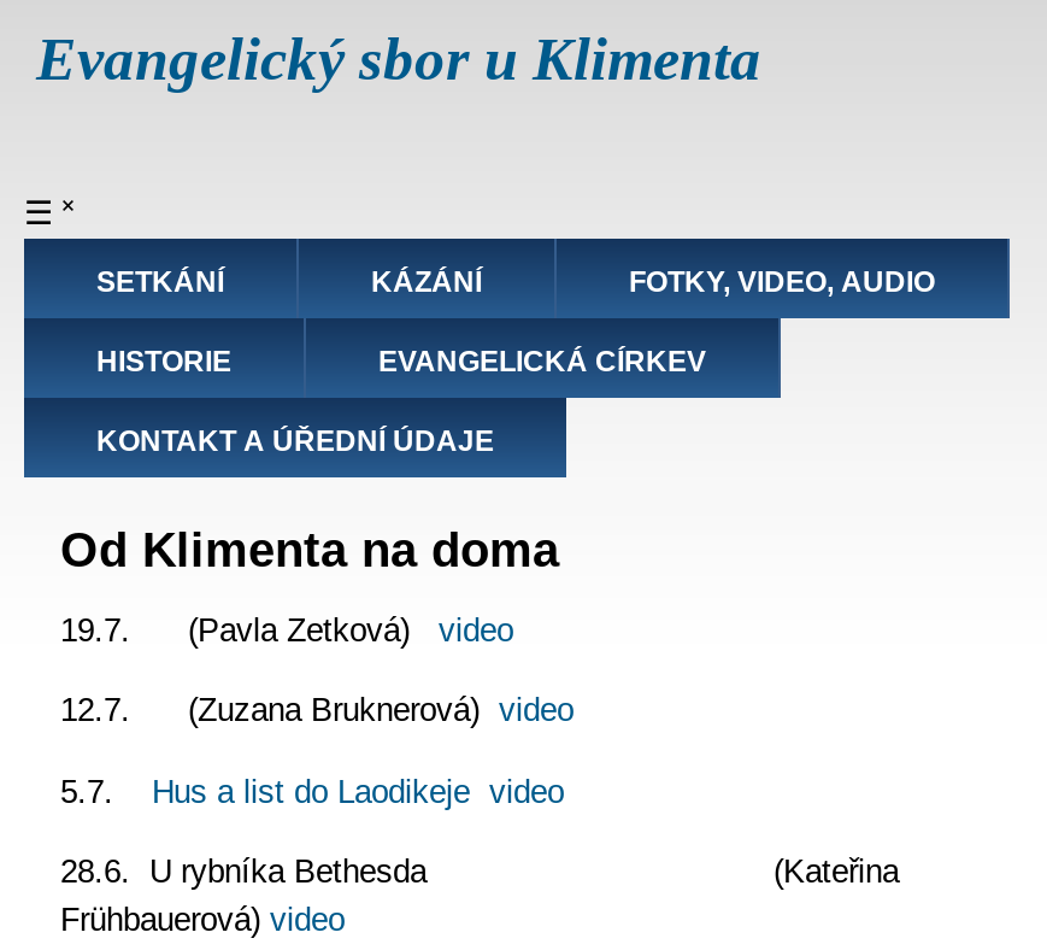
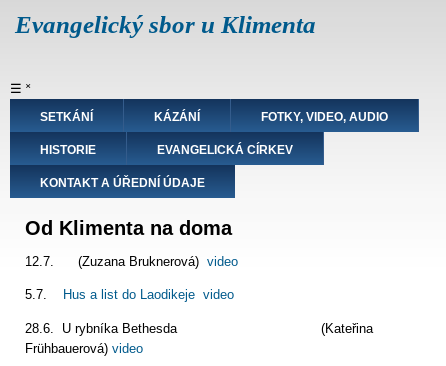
[60,612,513,648] 19.7. (Pavla Zetková) video -> none

